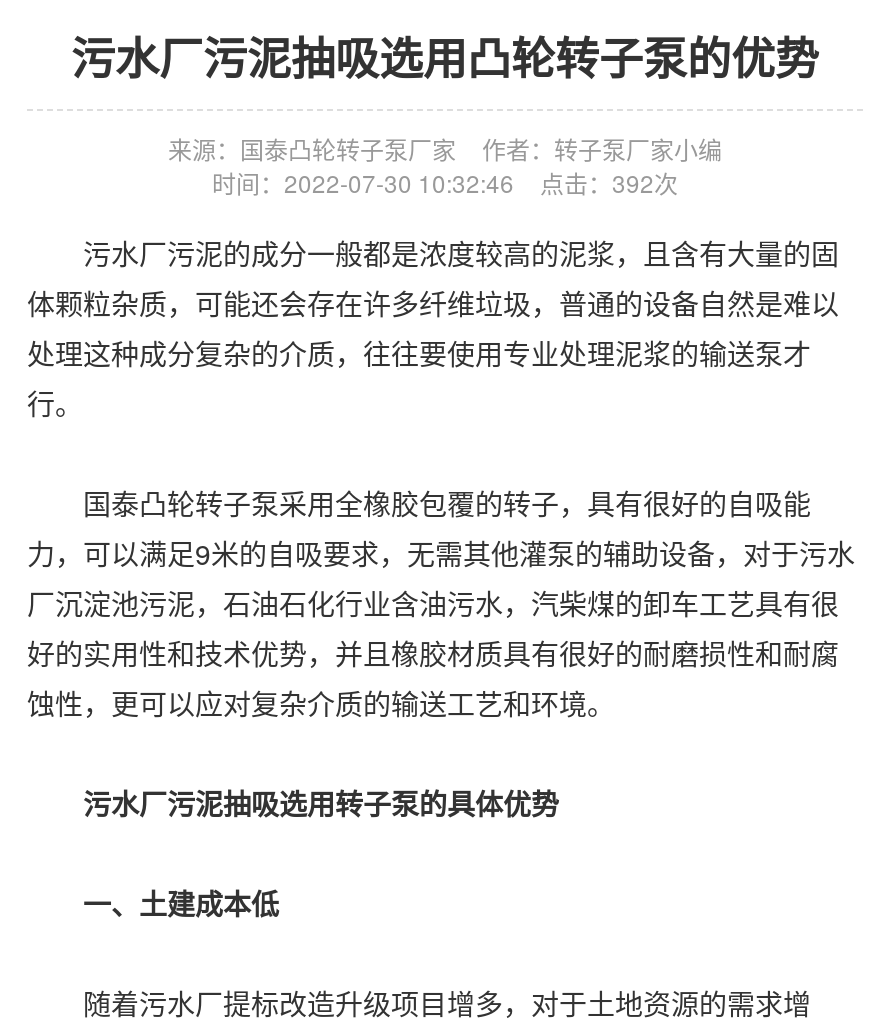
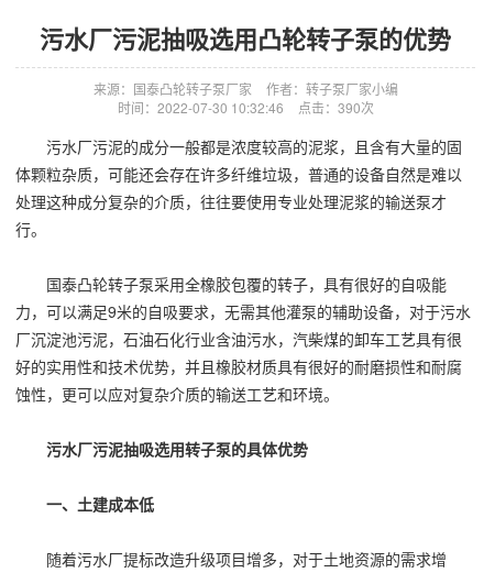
[212,165,678,199] 时间：2022-07-30 10:32:46 点击：392次 -> [117,98,373,117] 时间：2022-07-30 10:32:46 点击：390次

